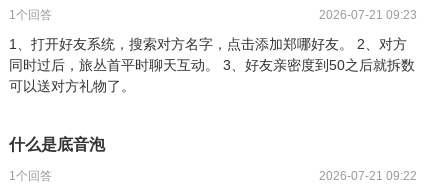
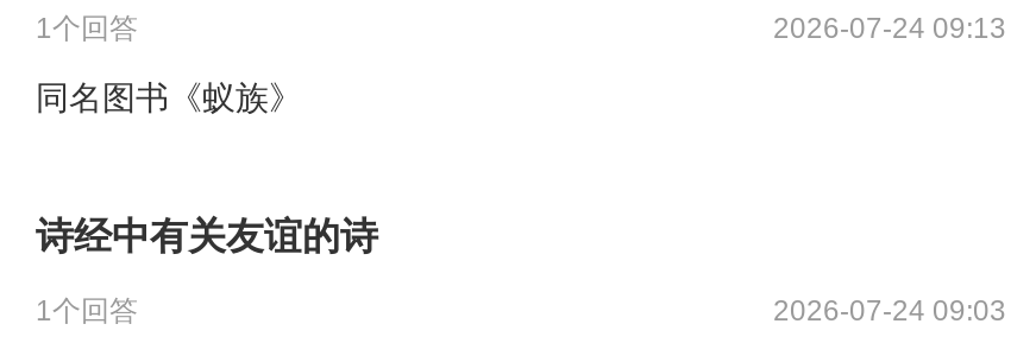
[319,8,417,22] 2026-07-21 09:23 -> [773,12,1006,45] 2026-07-24 09:13
[9,36,415,94] 1、打开好友系统，搜索对方名字，点击添加郑哪好友。 2、对方 | 同时过后，旅丛首平时聊天互动。 3、好友亲密度到50之后就拆数 | 可以送对方礼物了。 -> [36,78,302,116] 同名图书《蚁族》
[9,136,105,153] 什么是底音泡 -> [36,216,378,256] 诗经中有关友谊的诗
[319,169,417,183] 2026-07-21 09:22 -> [773,294,1006,328] 2026-07-24 09:03

